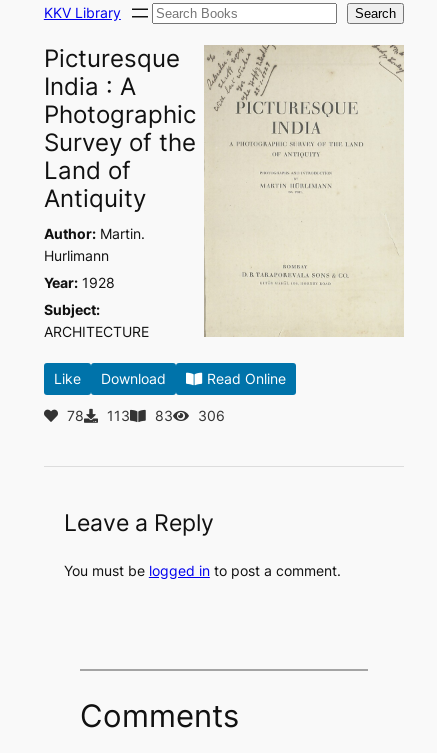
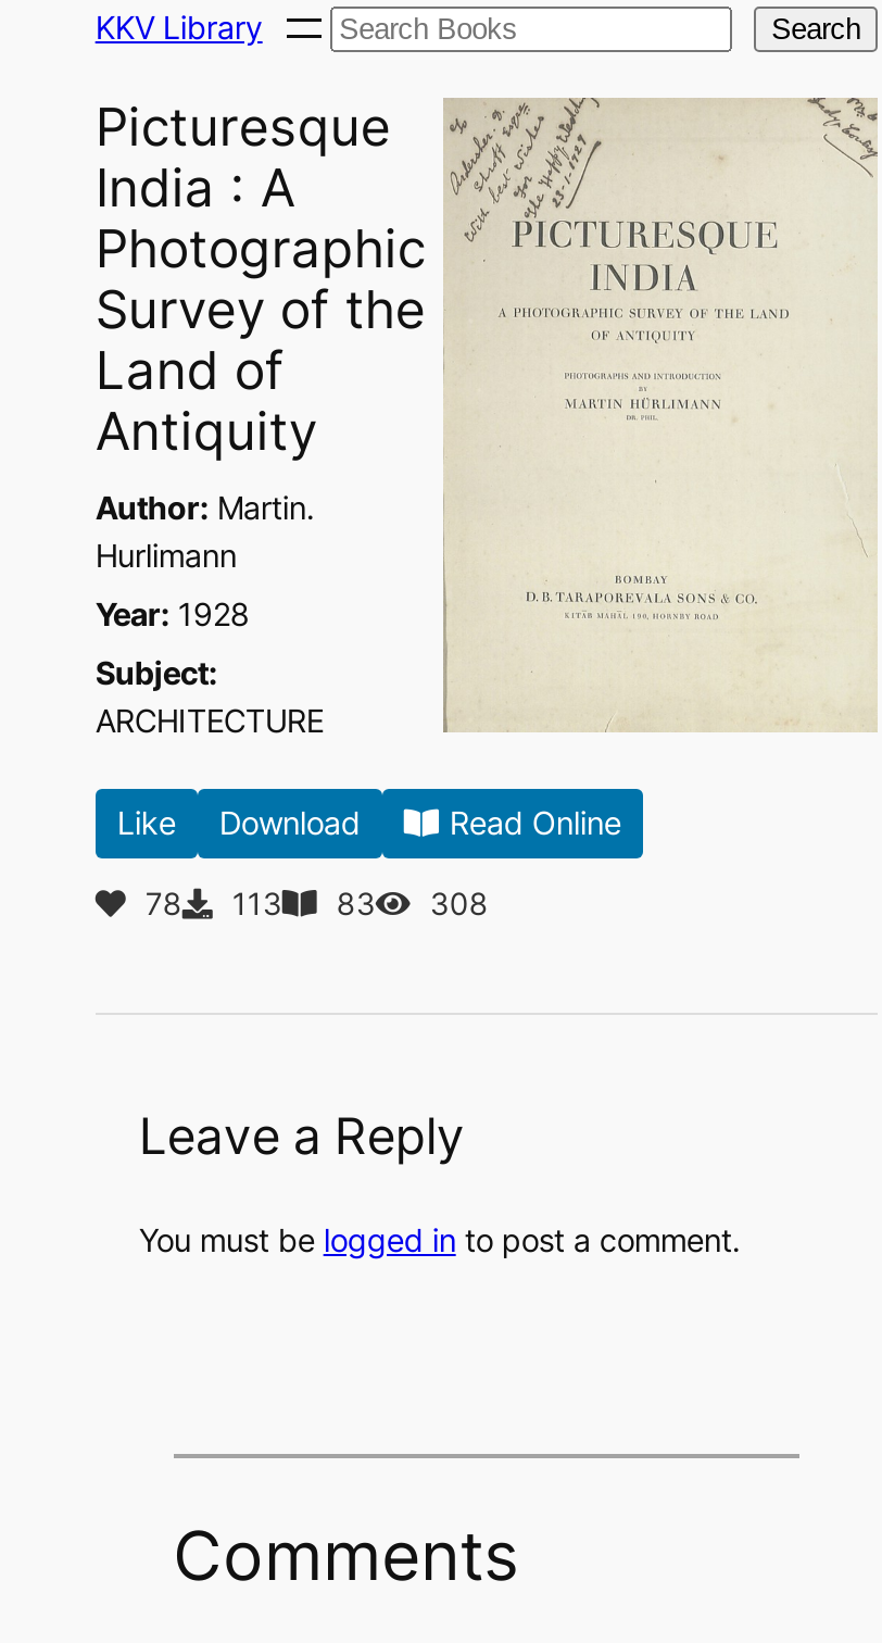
[63,407,225,424] 78 113 83 306 -> [136,885,488,921] 78 113 83 308

